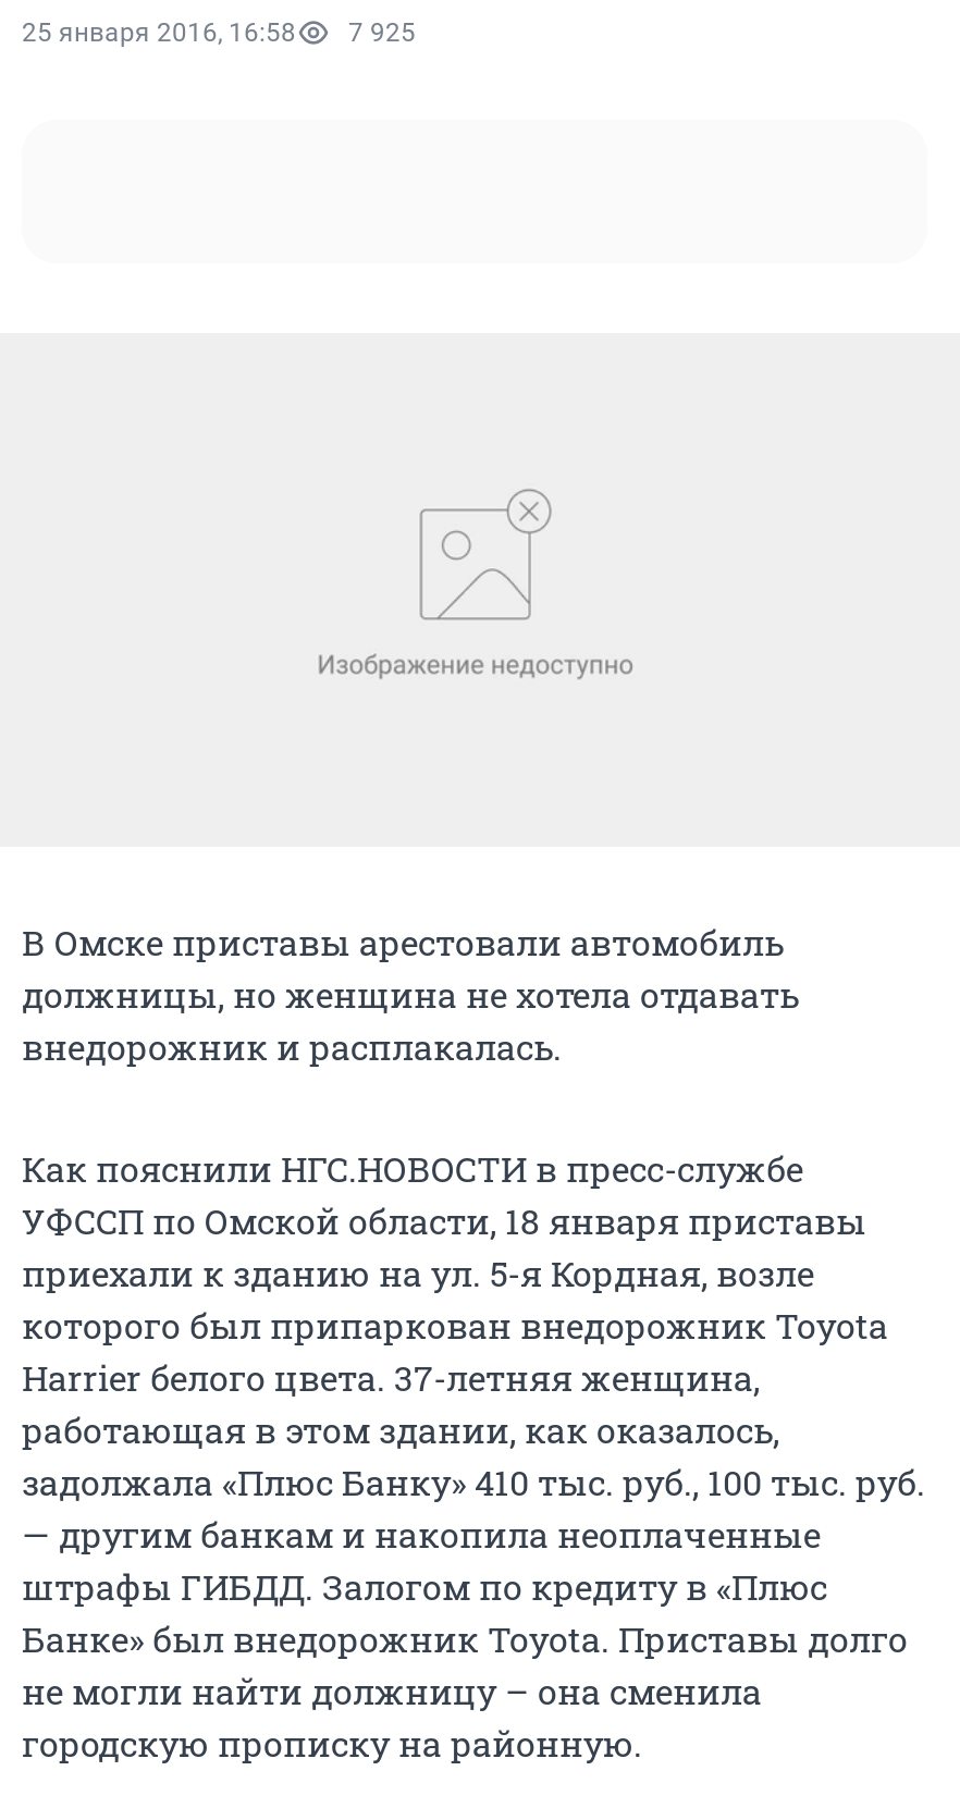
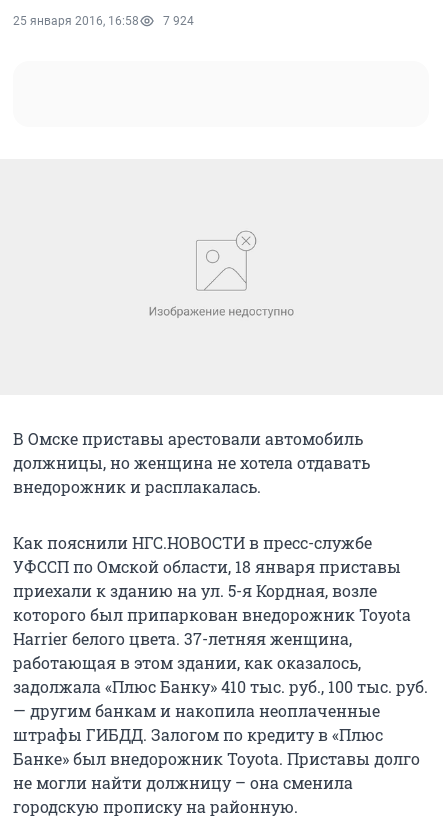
[22,18,416,48] 25 января 2016, 16:58 7 925 -> [13,14,194,28] 25 января 2016, 16:58 7 924

